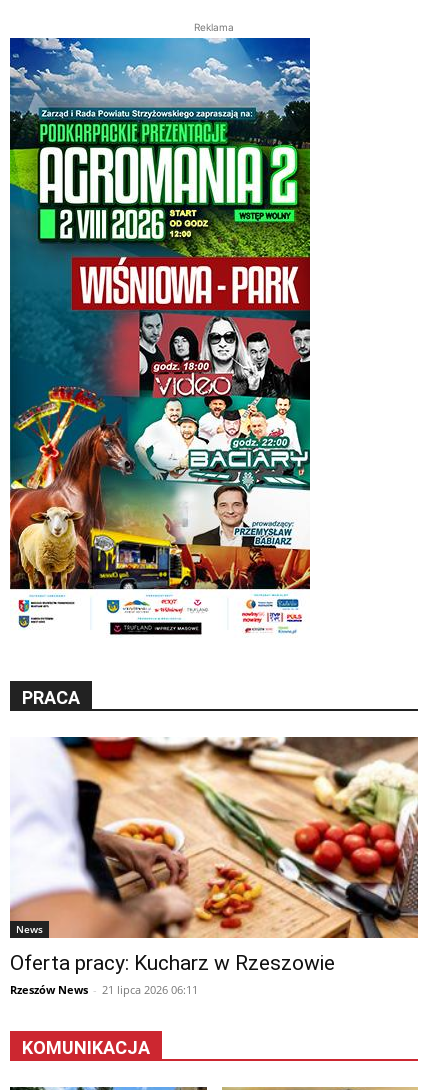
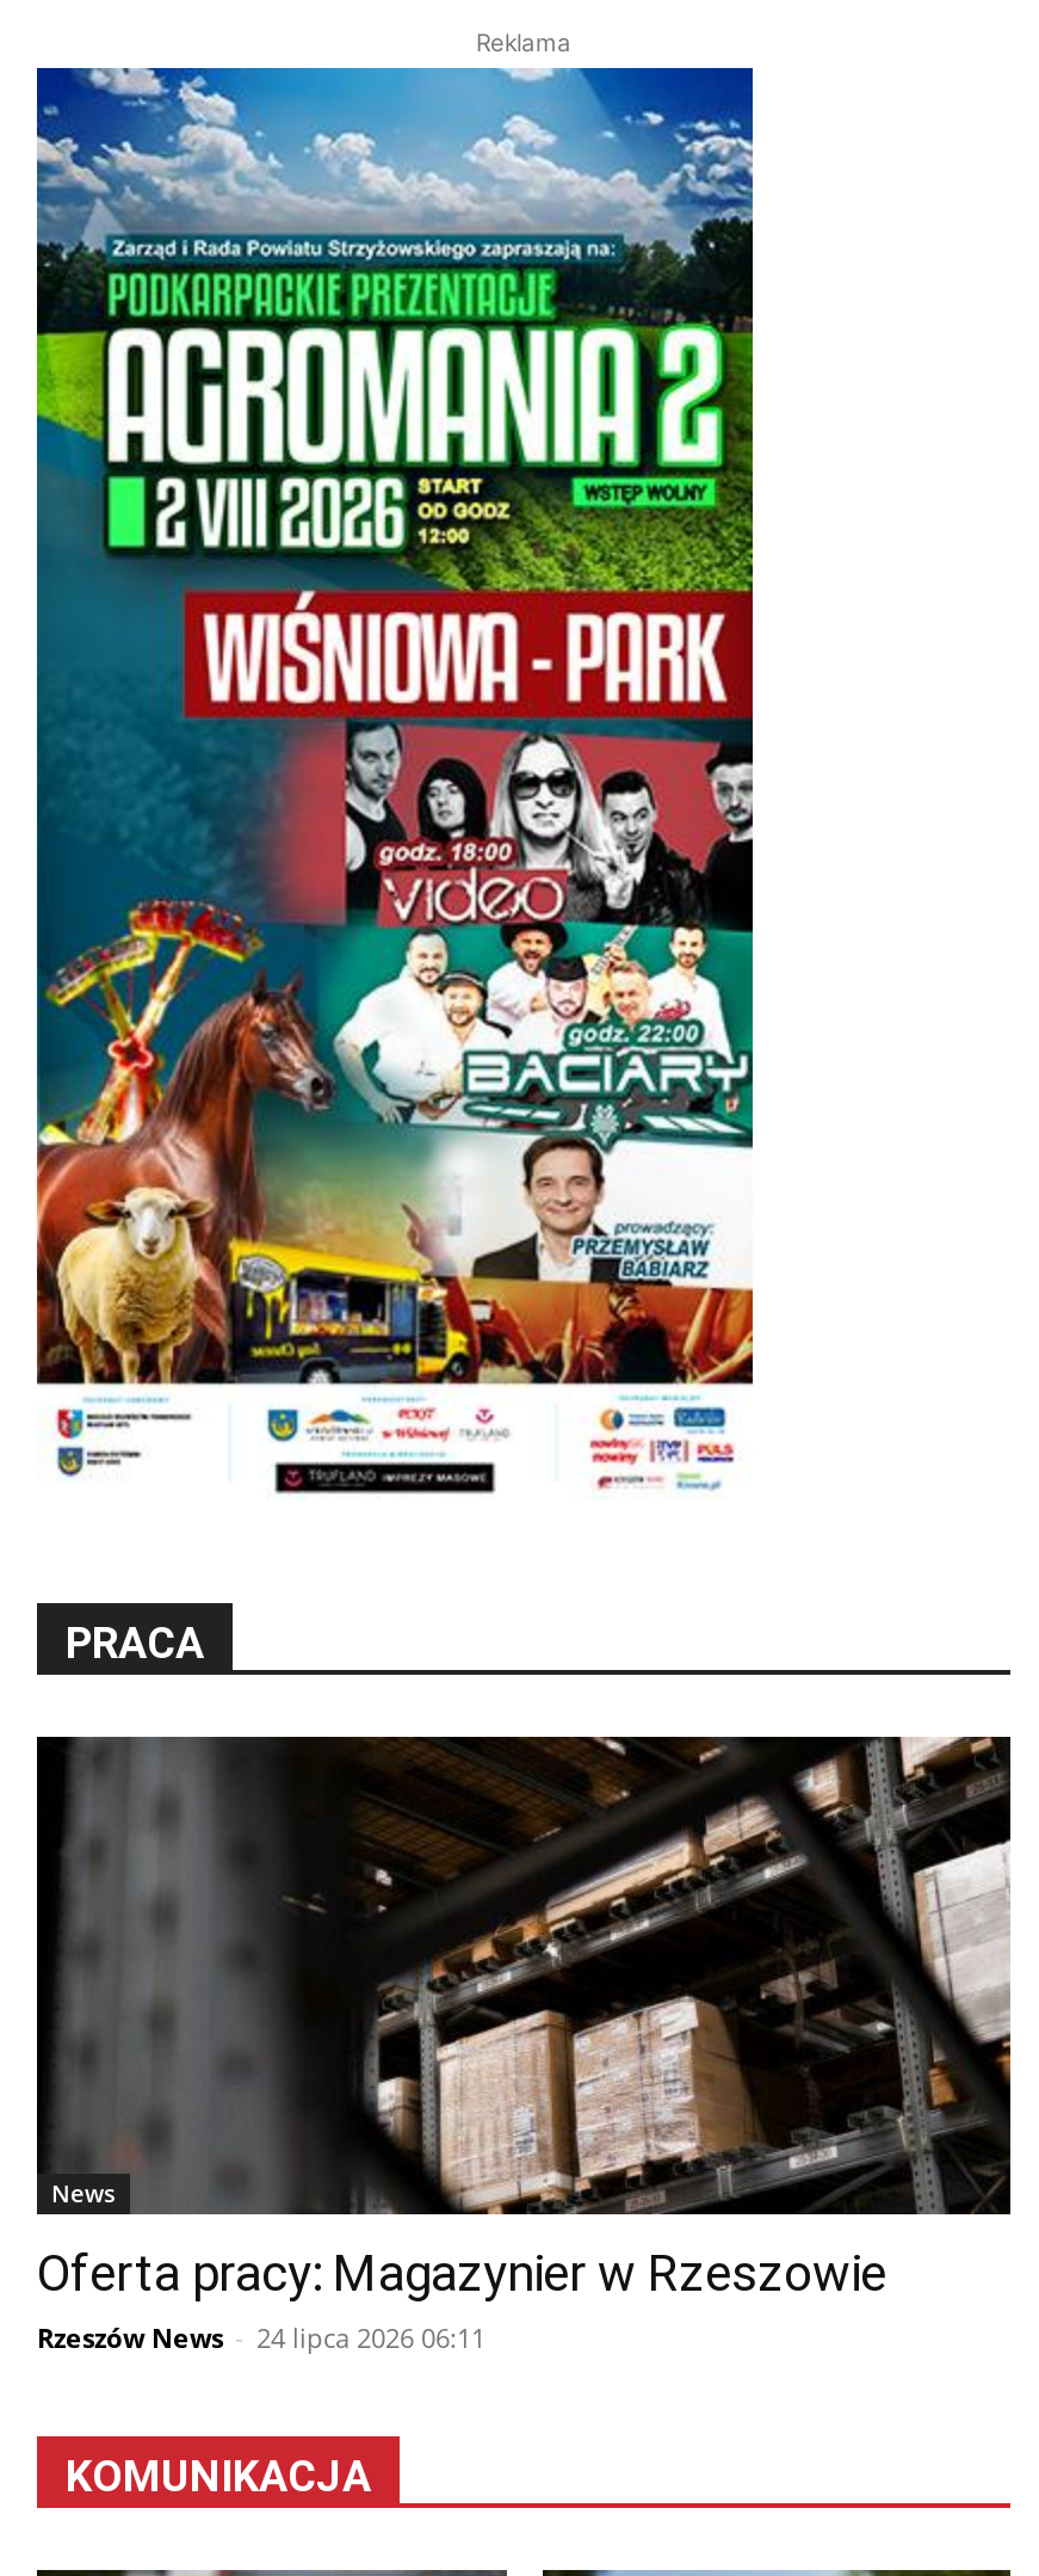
[9,736,419,975] [image] | Oferta pracy: Kucharz w Rzeszowie -> [35,1732,1013,2302] [image] | Oferta pracy: Magazynier w Rzeszowie
[10,982,198,997] Rzeszów News - 21 lipca 2026 06:11 -> [37,2318,486,2354] Rzeszów News - 24 lipca 2026 06:11

